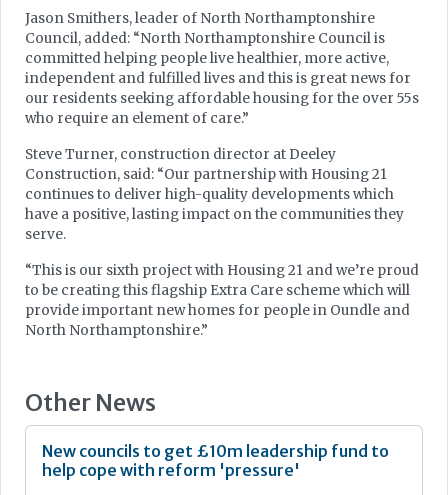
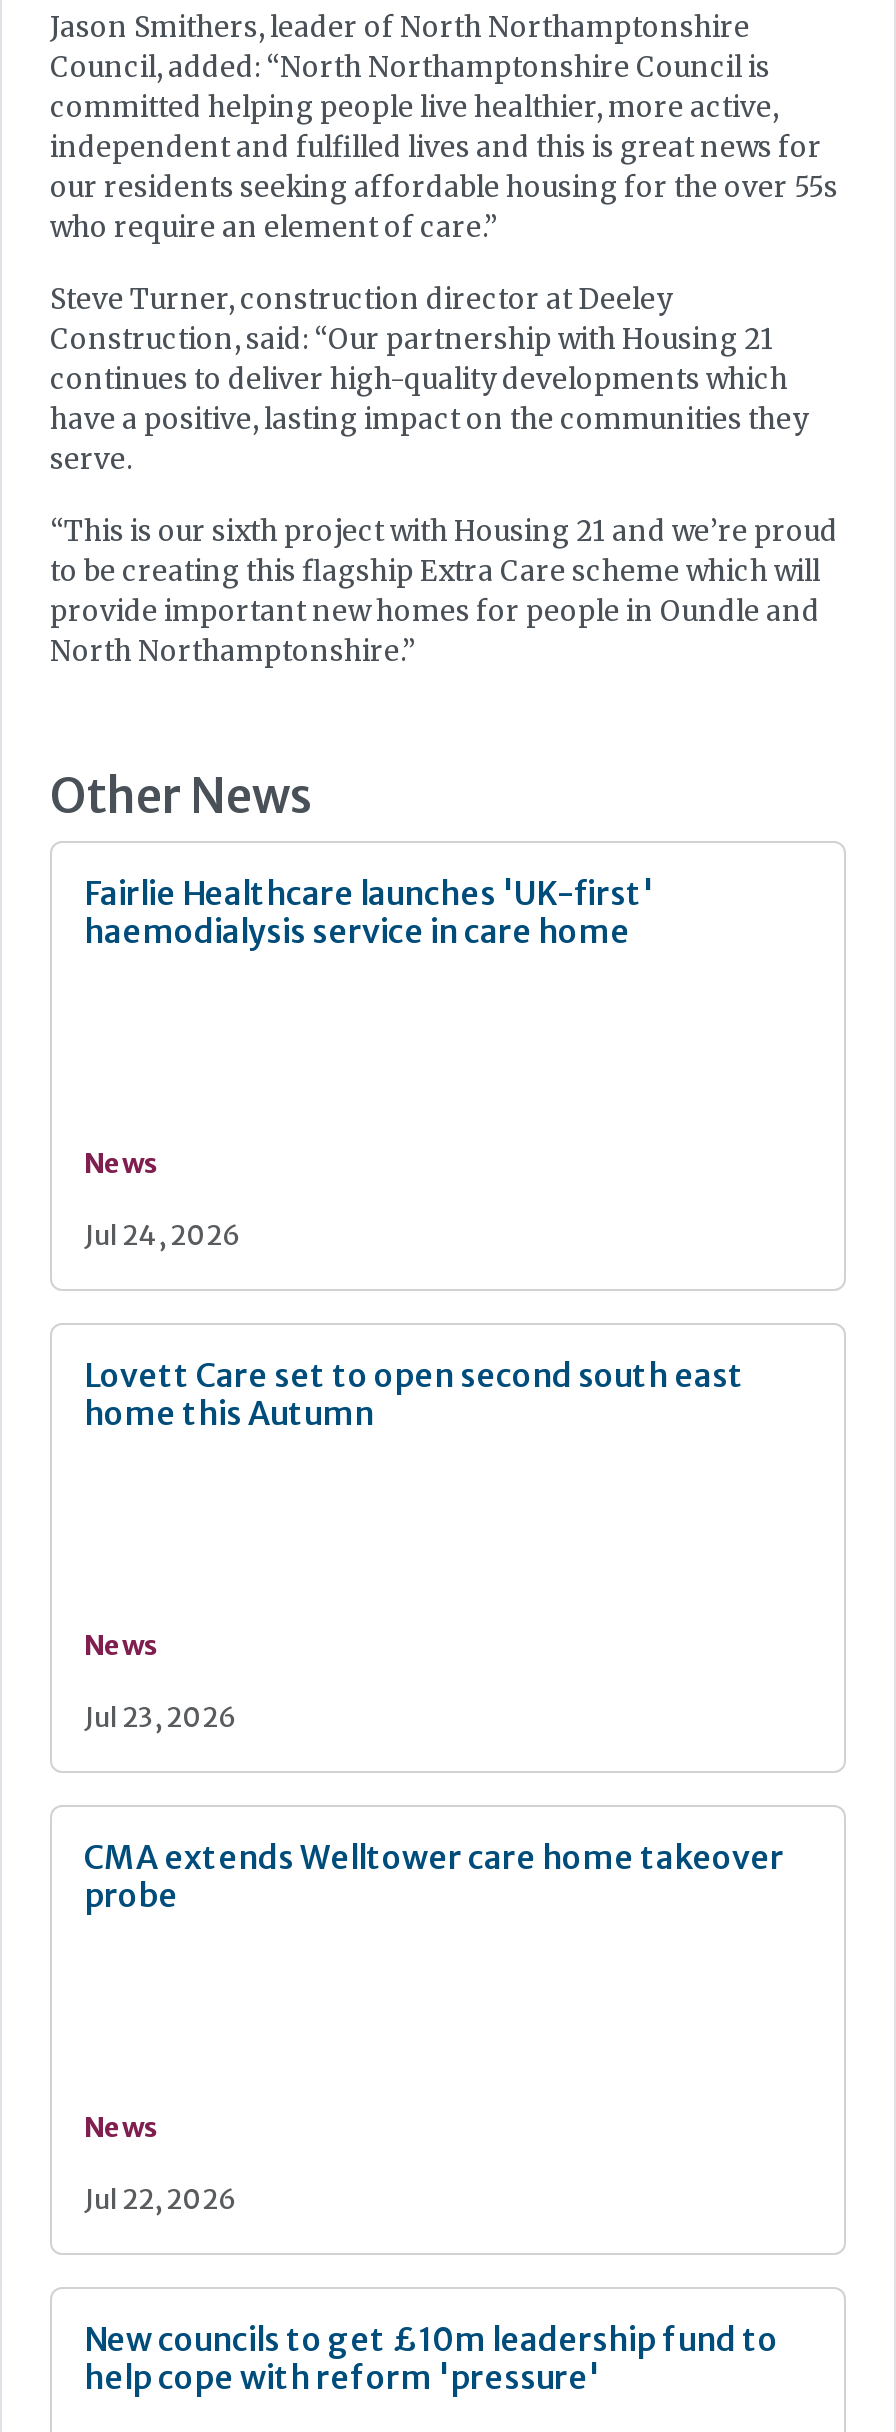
none -> [84,873,654,951] Fairlie Healthcare launches 'UK-first' | haemodialysis service in care home
none -> [84,1147,240,1253] News | Jul 24, 2026
none -> [84,1355,744,1433] Lovett Care set to open second south east | home this Autumn
none -> [84,1629,236,1735] News | Jul 23, 2026
none -> [84,1837,784,1915] CMA extends Welltower care home takeover | probe
none -> [84,2111,236,2217] News | Jul 22, 2026

